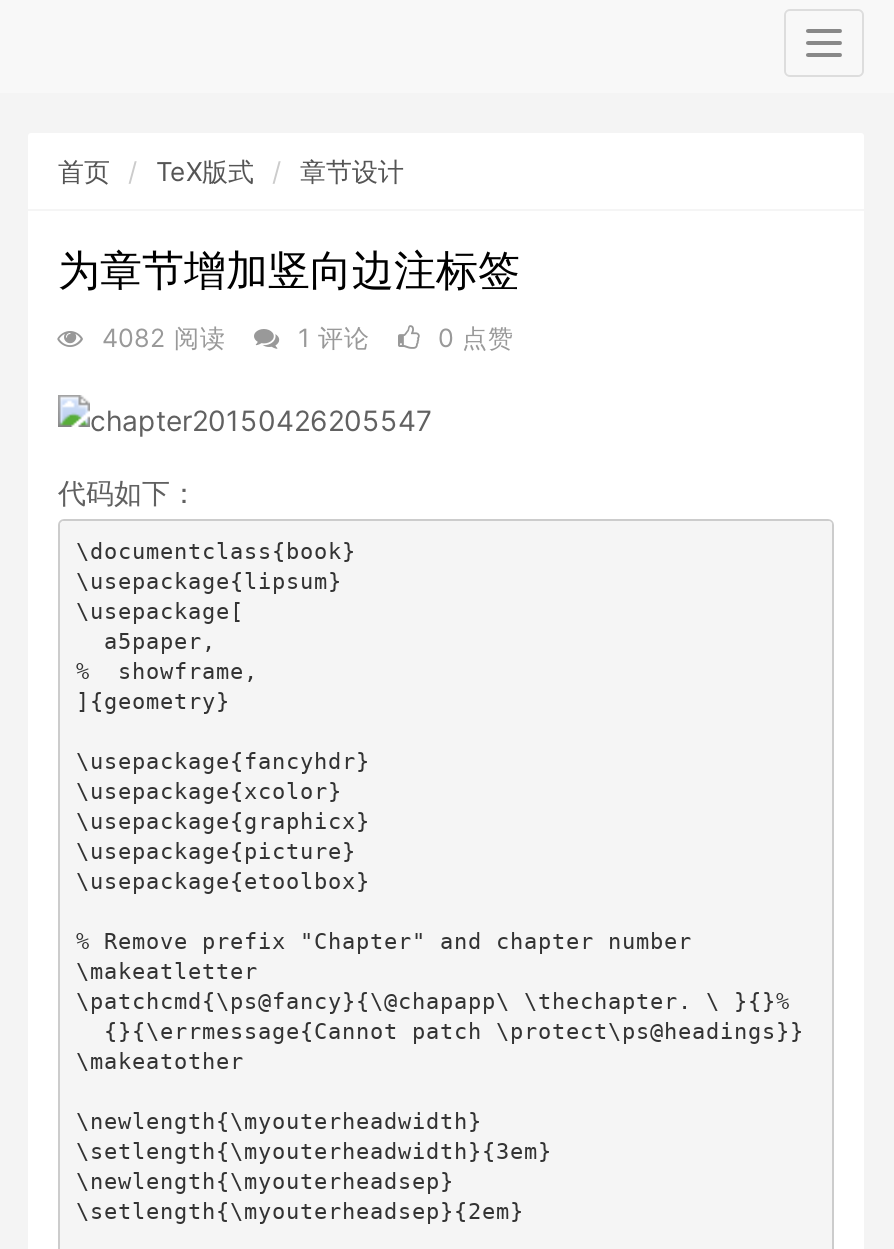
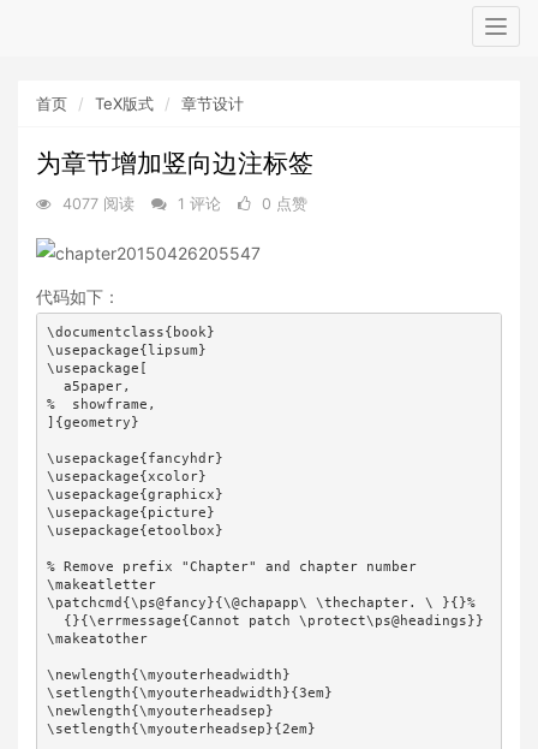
[94,323,234,353] 4082 阅读 -> [58,195,139,213] 4077 阅读

